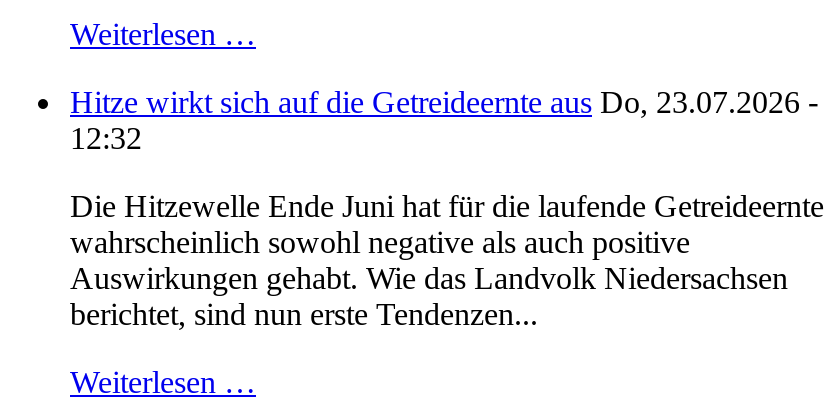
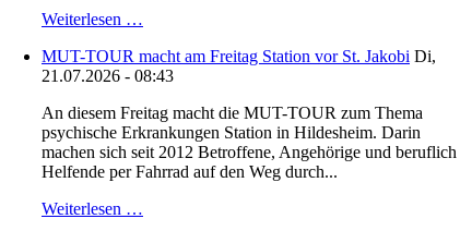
[70,86,818,156] Hitze wirkt sich auf die Getreideernte aus Do, 23.07.2026 - | 12:32 -> [42,47,436,85] MUT-TOUR macht am Freitag Station vor St. Jakobi Di, | 21.07.2026 - 08:43
[70,190,824,332] Die Hitzewelle Ende Juni hat für die laufende Getreideernte | wahrscheinlich sowohl negative als auch positive | Auswirkungen gehabt. Wie das Landvolk Niedersachsen | berichtet, sind nun erste Tendenzen... -> [42,104,457,181] An diesem Freitag macht die MUT-TOUR zum Thema | psychische Erkrankungen Station in Hildesheim. Darin | machen sich seit 2012 Betroffene, Angehörige und beruflich | Helfende per Fahrrad auf den Weg durch...

